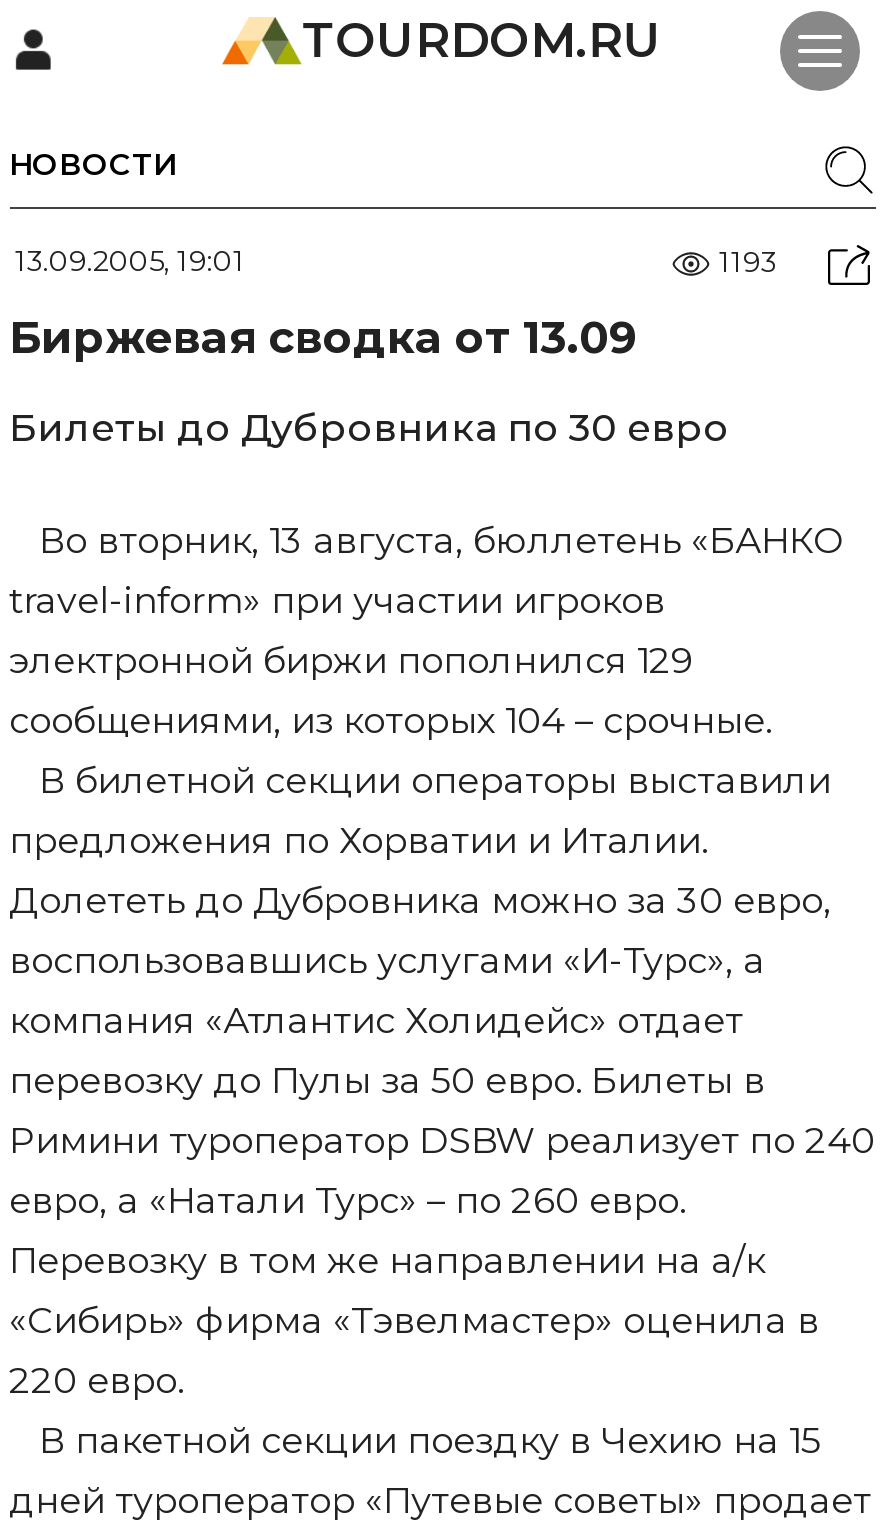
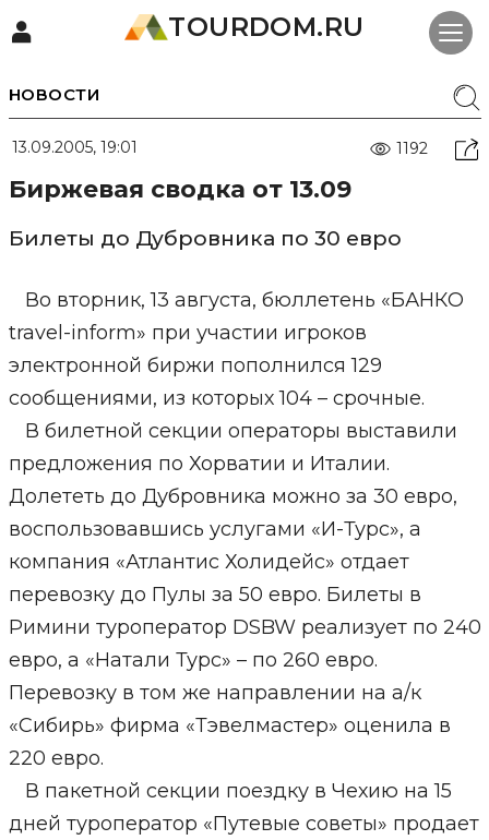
[711,244,777,280] 1193 -> [391,138,427,158] 1192

